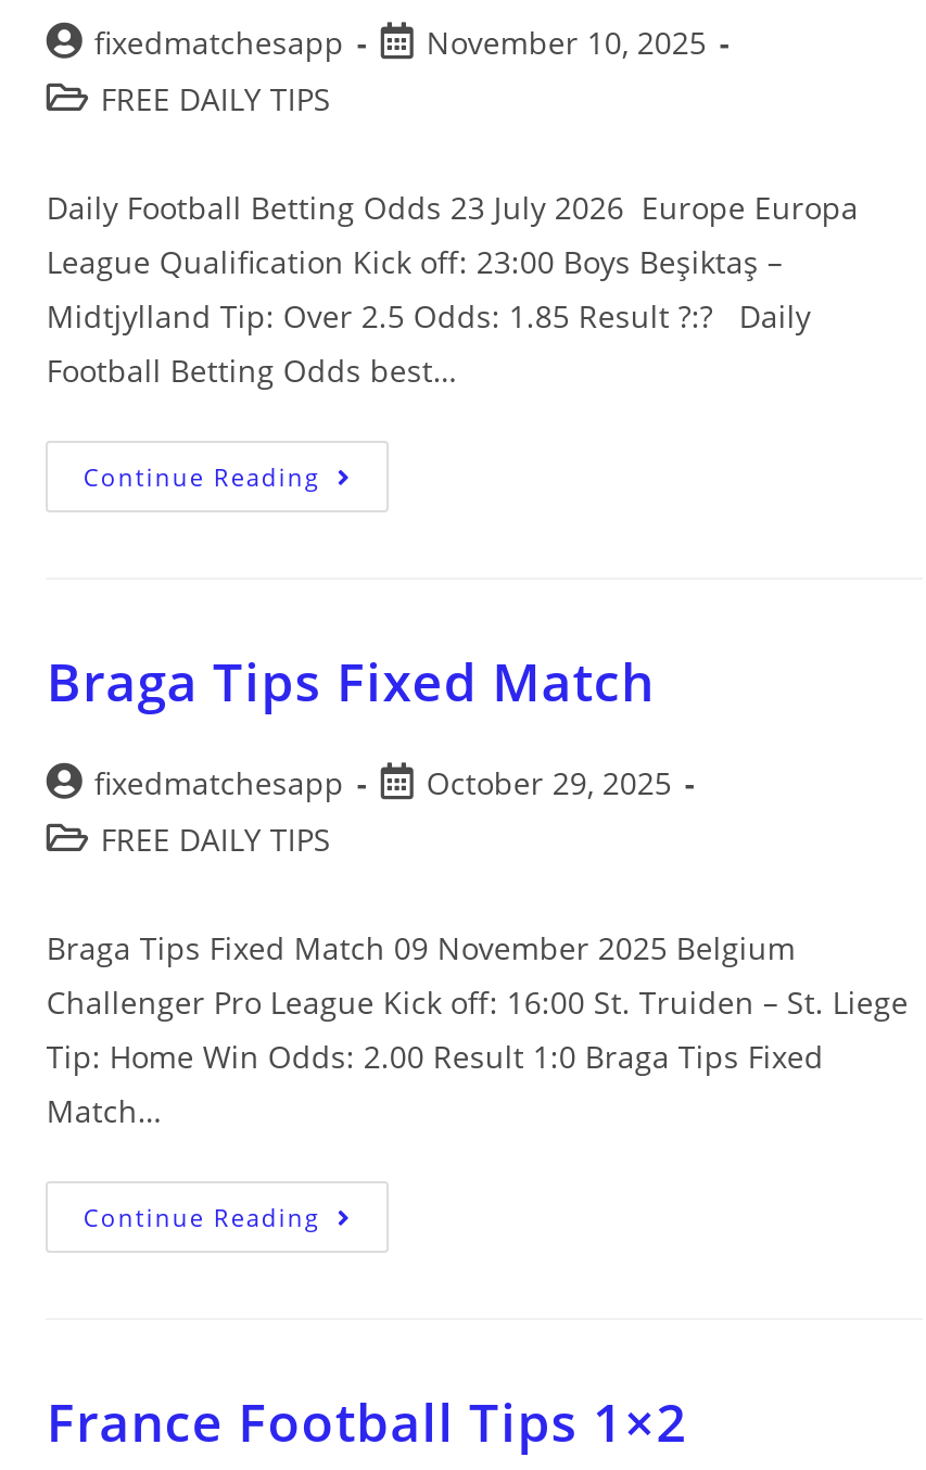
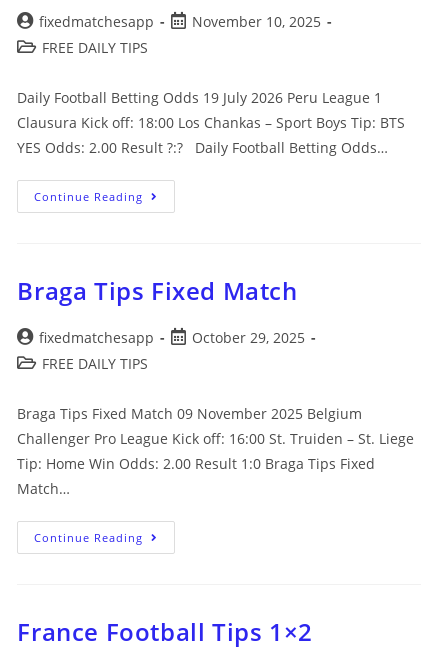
[46,187,858,391] Daily Football Betting Odds 23 July 2026 Europe Europa | League Qualification Kick off: 23:00 Boys Beşiktaş – | Midtjylland Tip: Over 2.5 Odds: 1.85 Result ?:? Daily | Football Betting Odds best… -> [17,88,405,157] Daily Football Betting Odds 19 July 2026 Peru League 1 | Clausura Kick off: 18:00 Los Chankas – Sport Boys Tip: BTS | YES Odds: 2.00 Result ?:? Daily Football Betting Odds…

